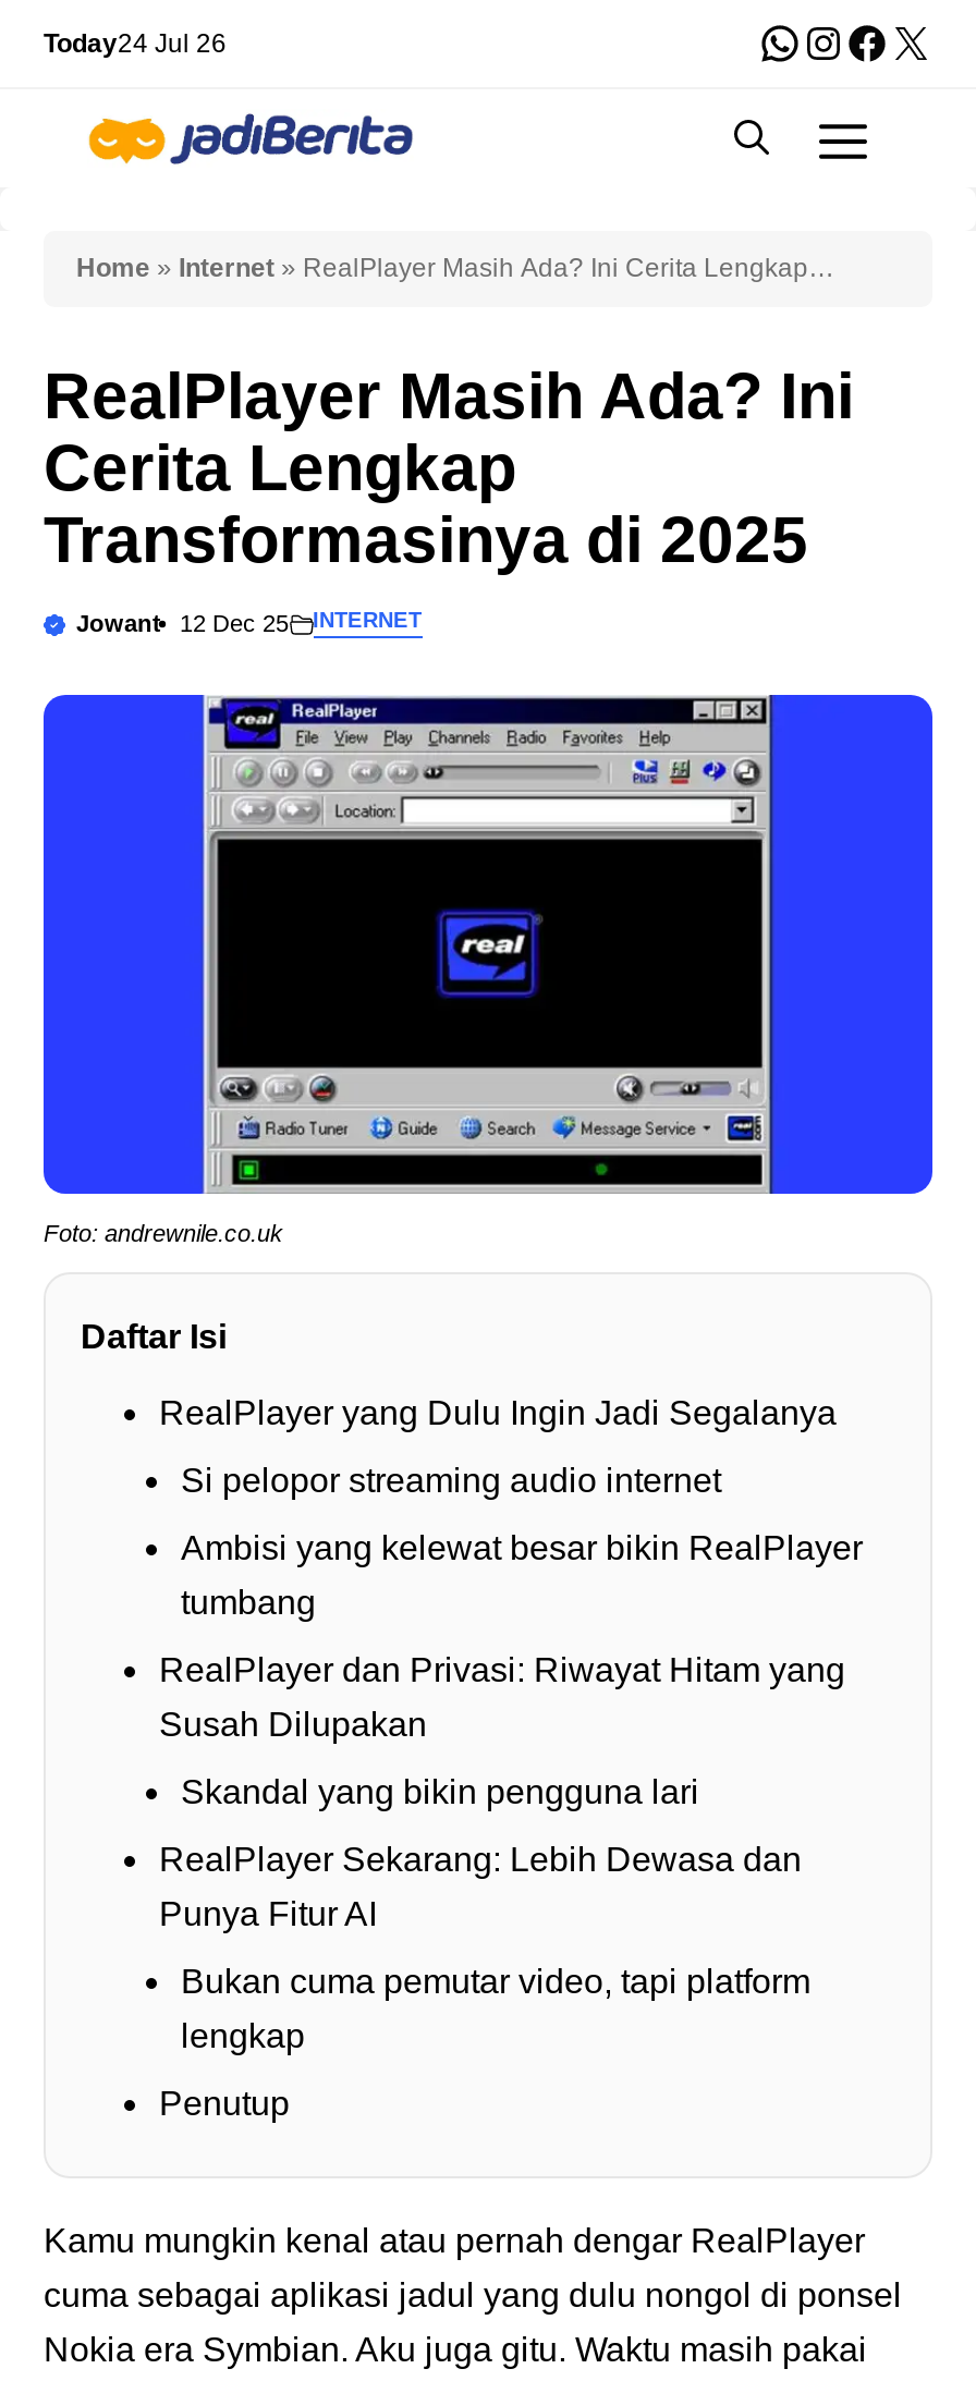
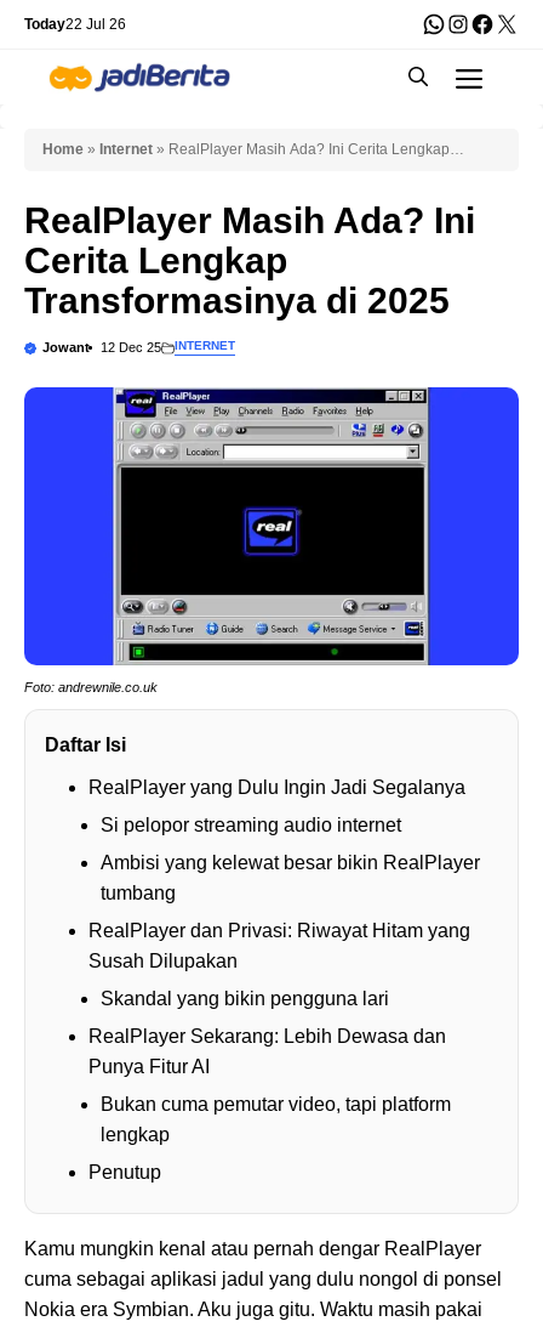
[44,28,227,59] Today24 Jul 26 -> [24,16,126,33] Today22 Jul 26

